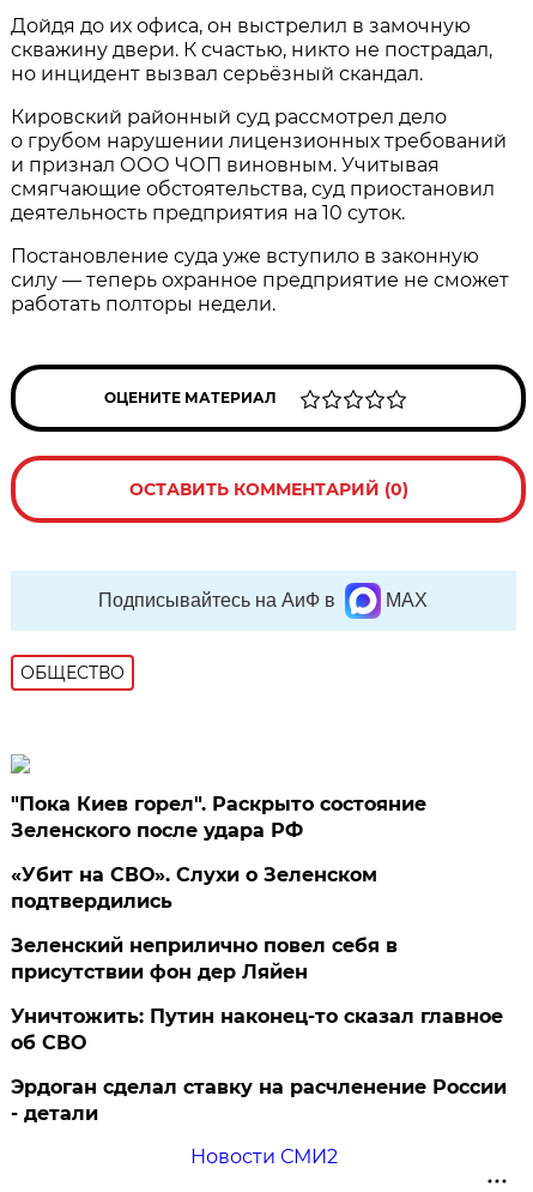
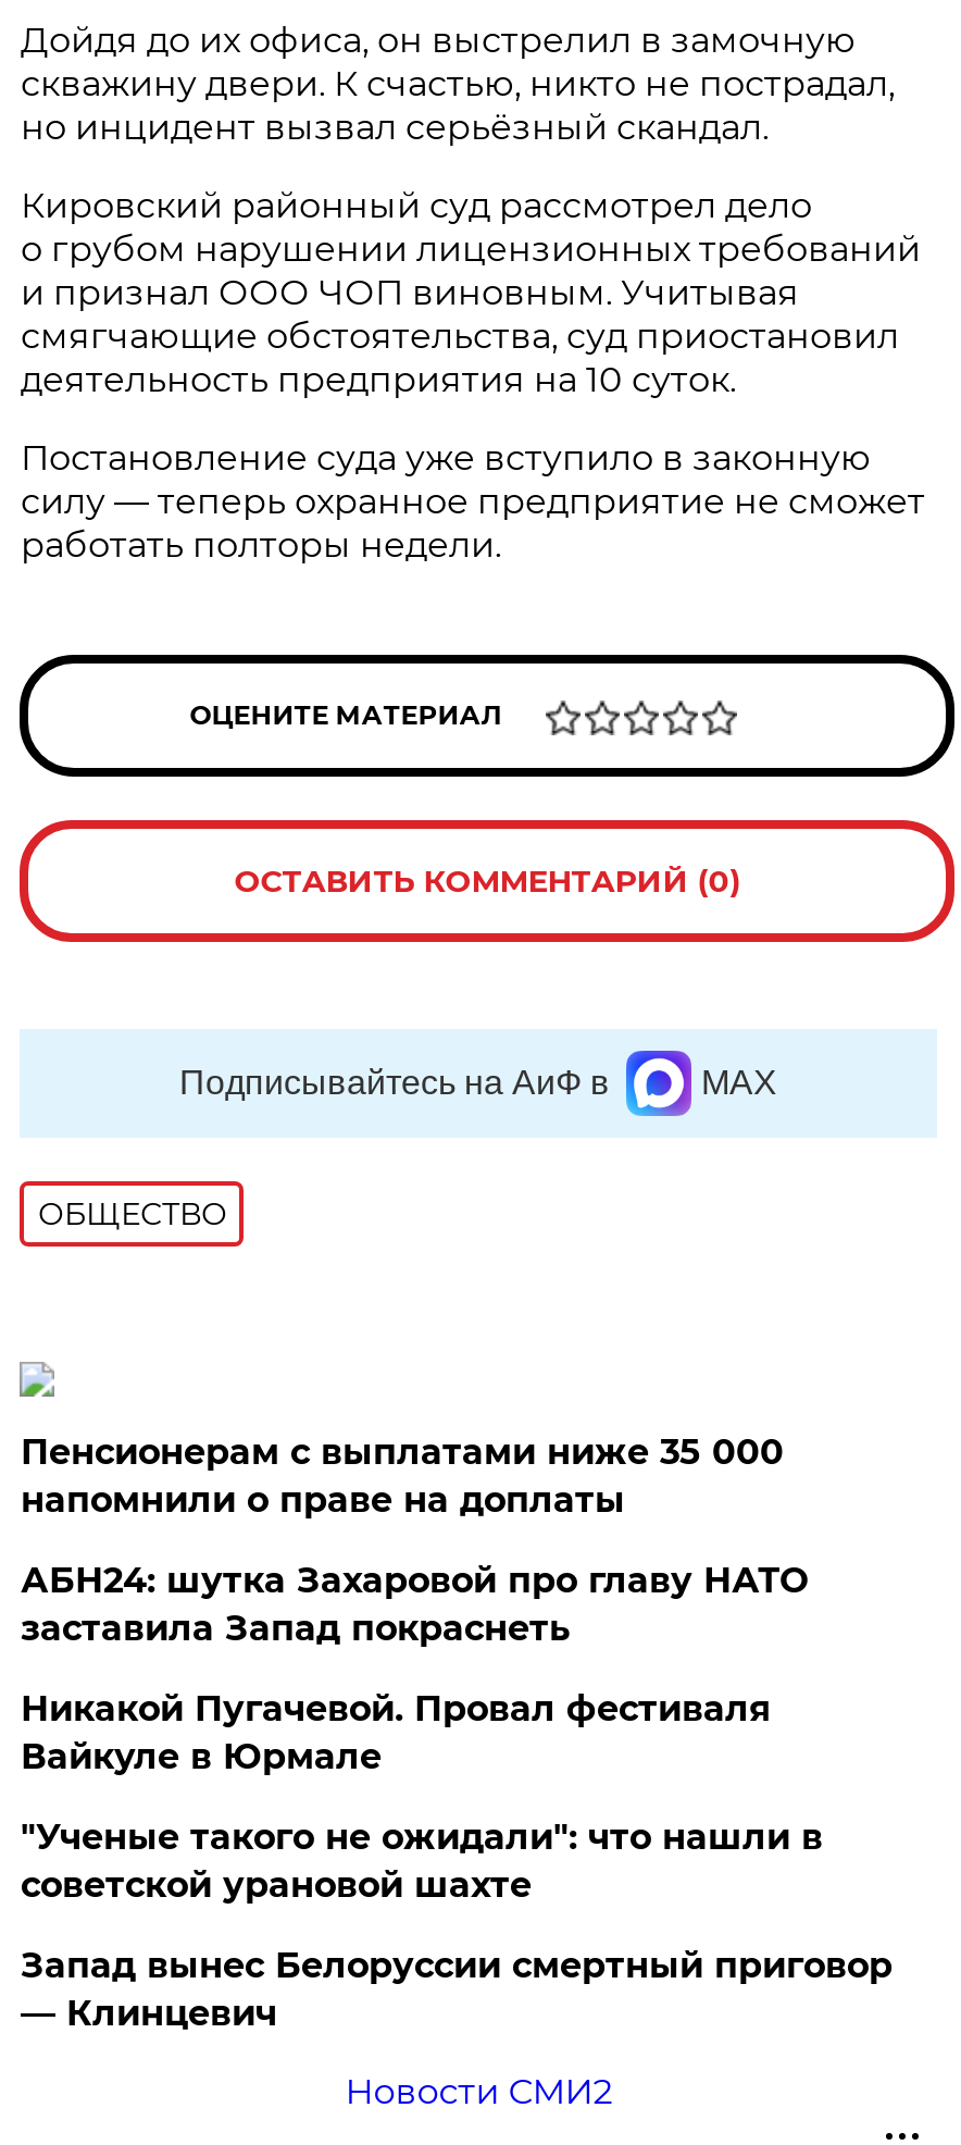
[11,793,427,842] "Пока Киев горел". Раскрыто состояние | Зеленского после удара РФ -> [20,1431,784,1521] Пенсионерам с выплатами ниже 35 000 | напомнили о праве на доплаты
[11,863,378,913] «Убит на СВО». Слухи о Зеленском | подтвердились -> [20,1560,808,1649] АБН24: шутка Захаровой про главу НАТО | заставила Запад покраснеть
[11,934,398,983] Зеленский неприлично повел cебя в | присутствии фон дер Ляйен -> [20,1688,771,1777] Никакой Пугачевой. Провал фестиваля | Вайкуле в Юрмале
[11,1005,504,1054] Уничтожить: Путин наконец-то сказал главное | об СВО -> [20,1817,823,1906] "Ученые такого не ожидали": что нашли в | советской урановой шахте
[11,1076,507,1125] Эрдоган сделал ставку на расчленение России | - детали -> [20,1945,892,2034] Запад вынес Белоруссии смертный приговор | — Клинцевич

